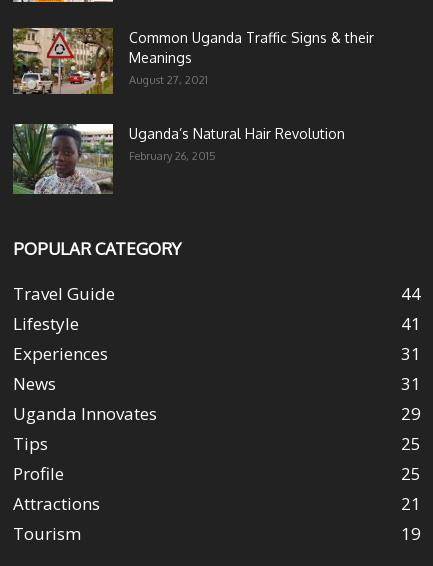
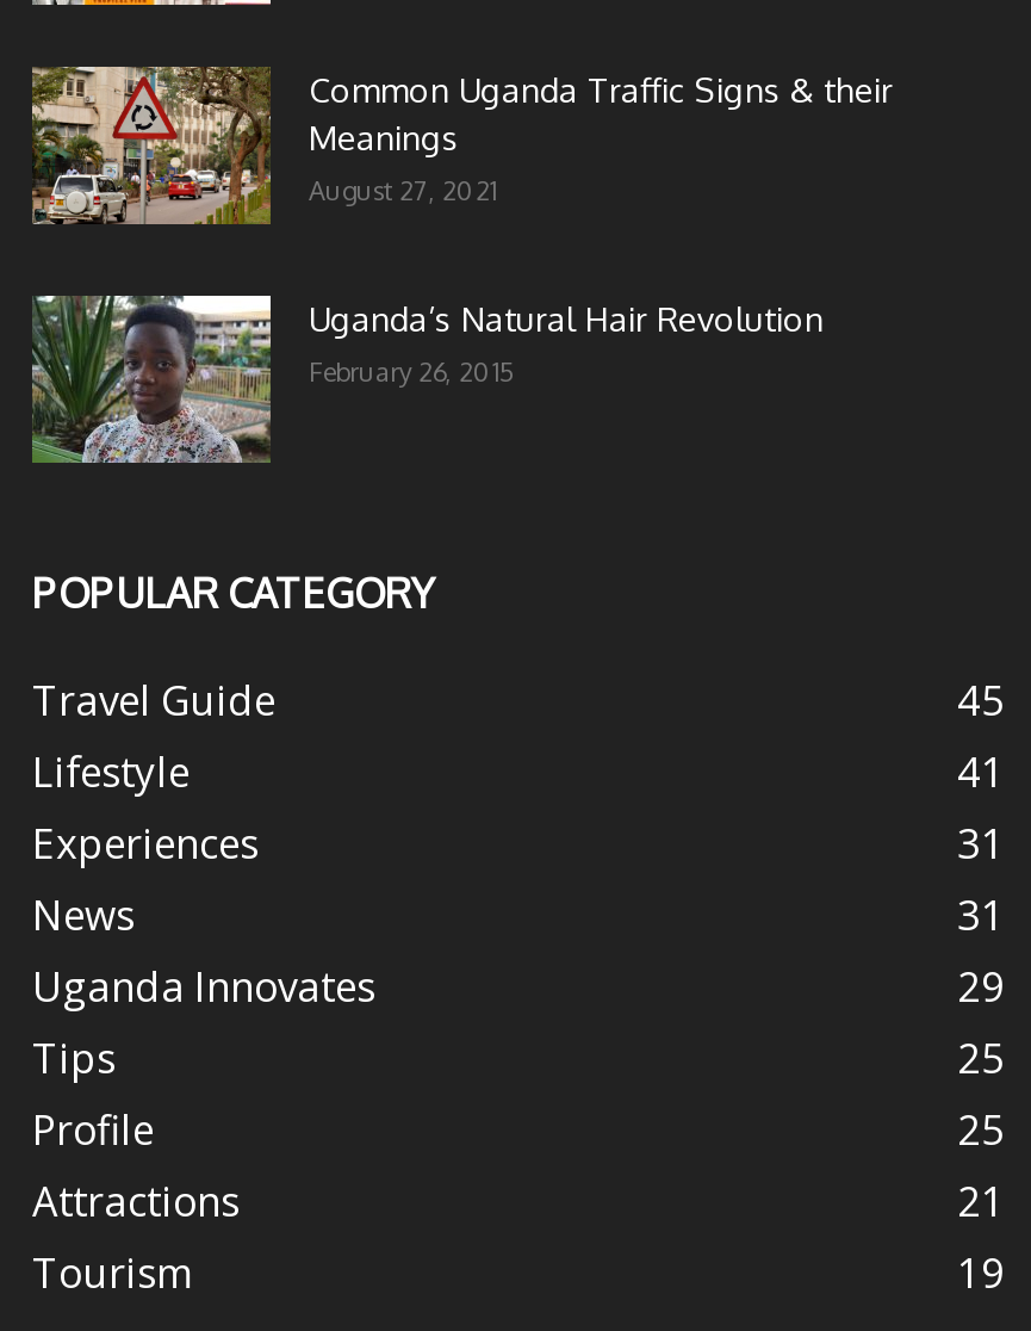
[401,281,421,304] 44 -> [957,671,1005,726] 45

